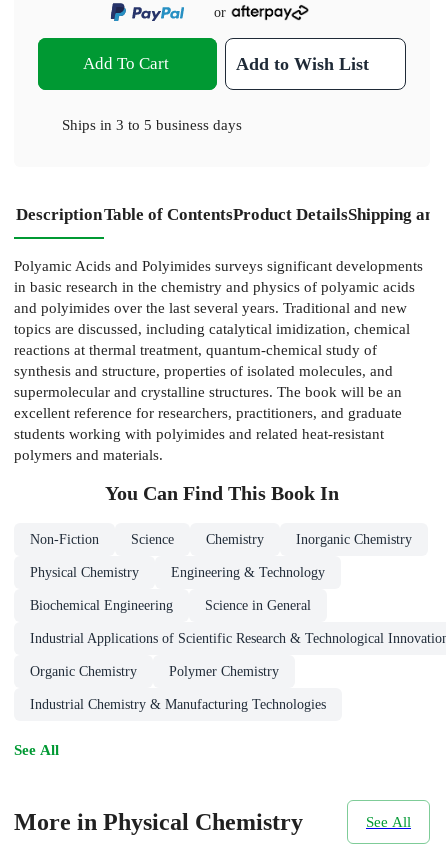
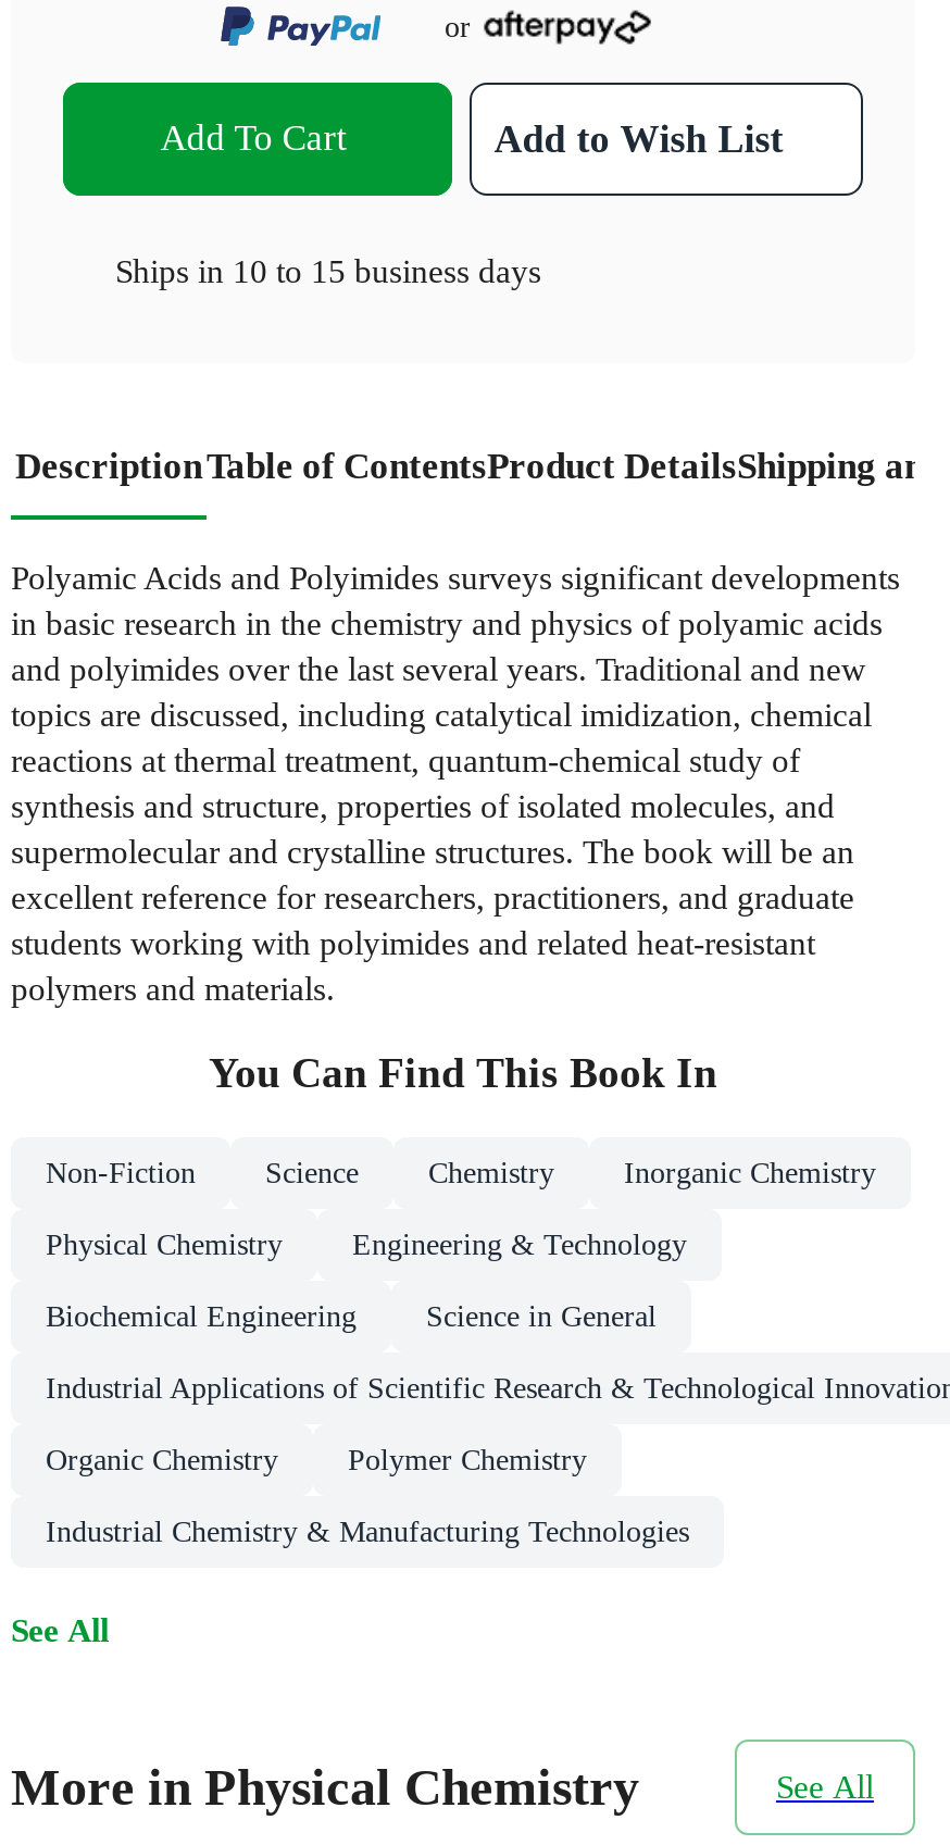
[62,116,242,133] Ships in 3 to 5 business days -> [115,253,541,290] Ships in 10 to 15 business days

